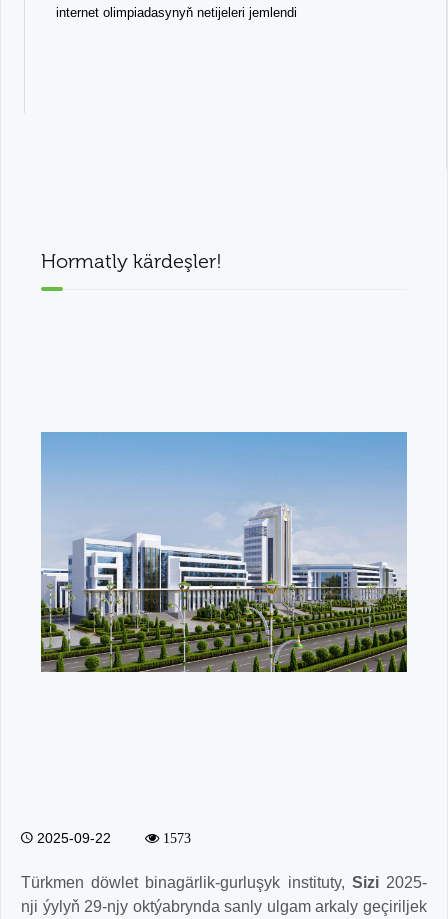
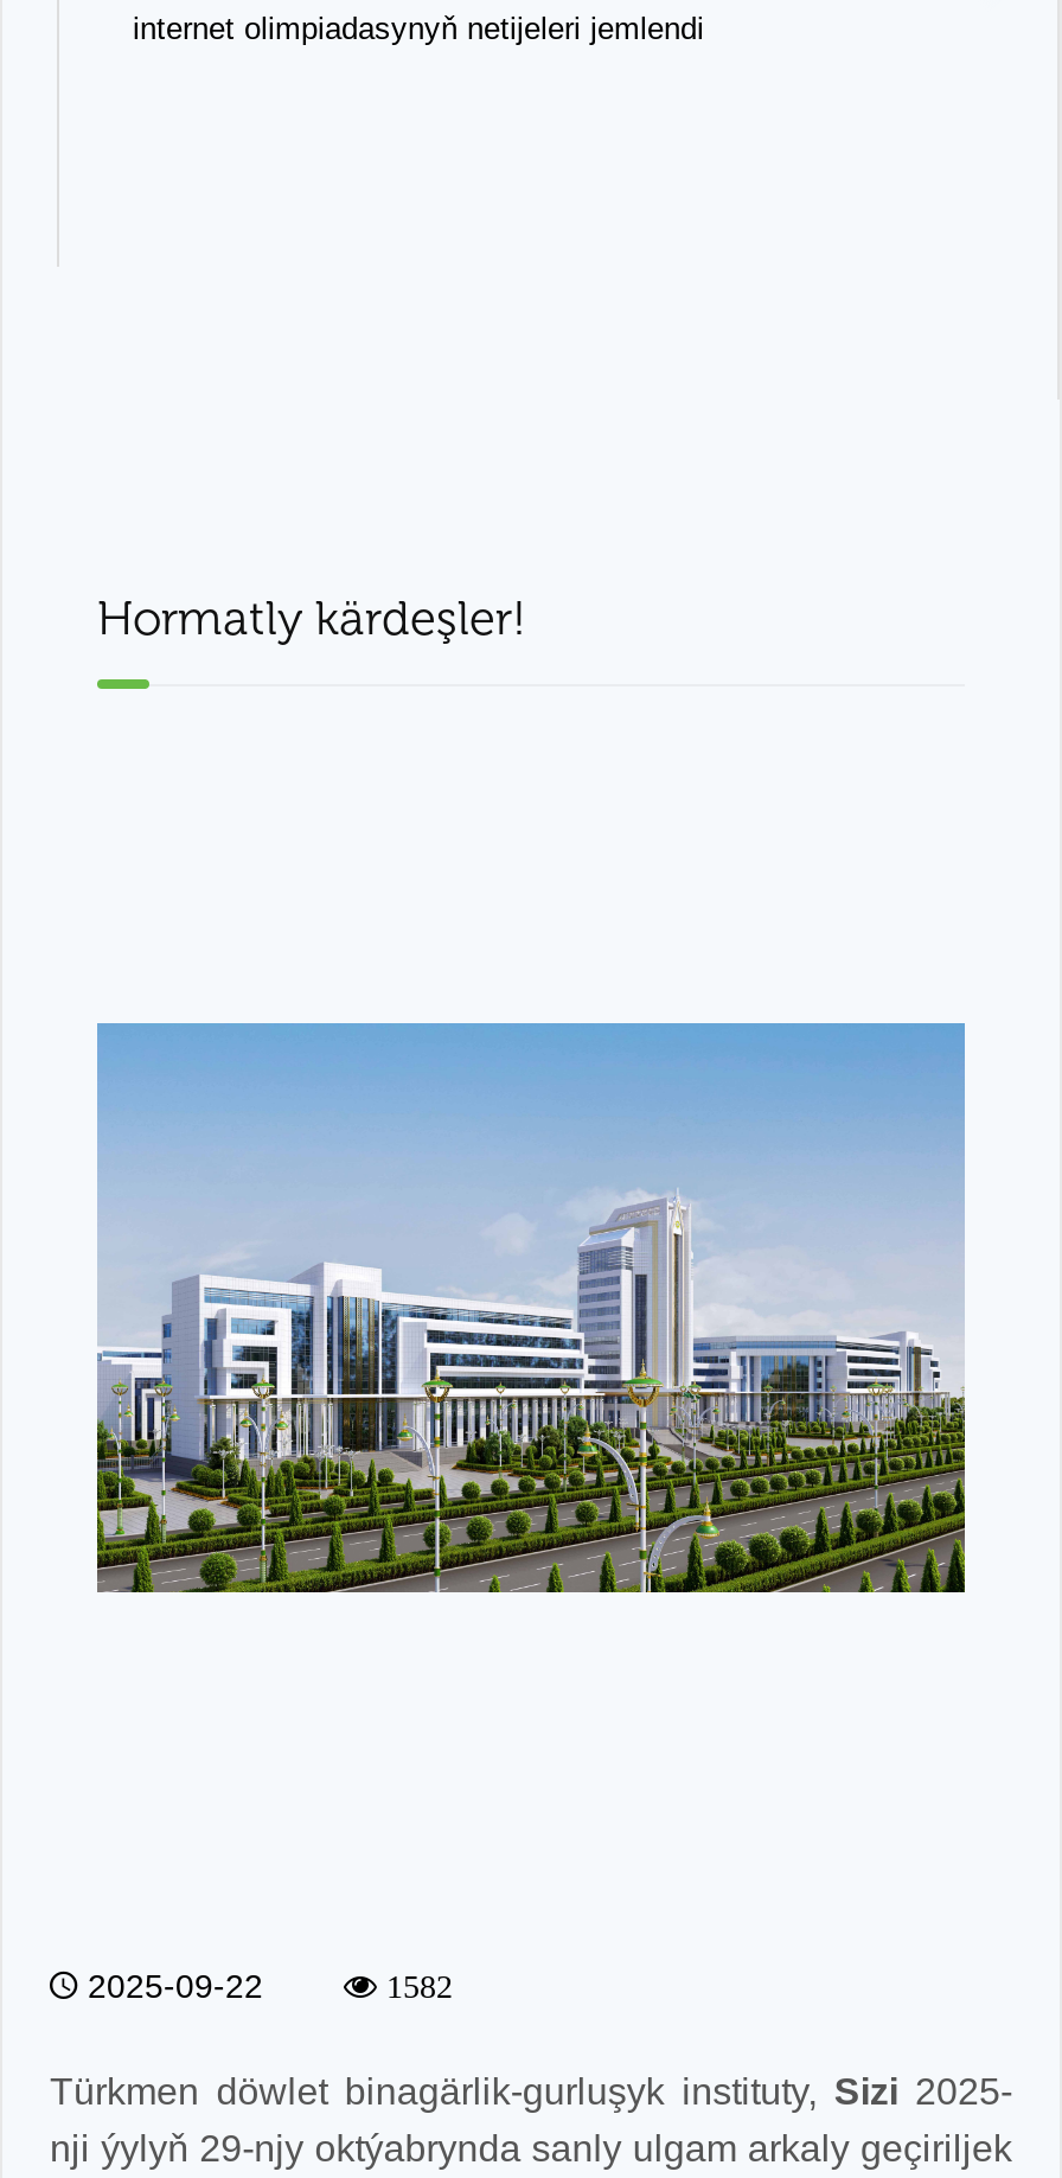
[159,831,191,845] 1573 -> [377,1969,453,2003] 1582

